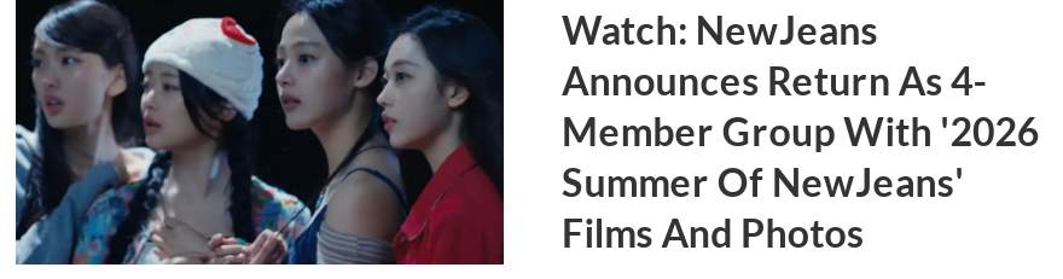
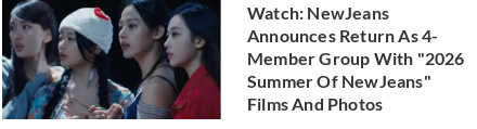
[562,107,1039,153] Member Group With '2026 -> [247,48,465,69] Member Group With "2026
[562,157,965,203] Summer Of NewJeans' -> [247,71,431,91] Summer Of NewJeans"

